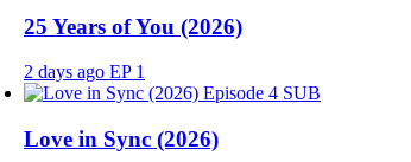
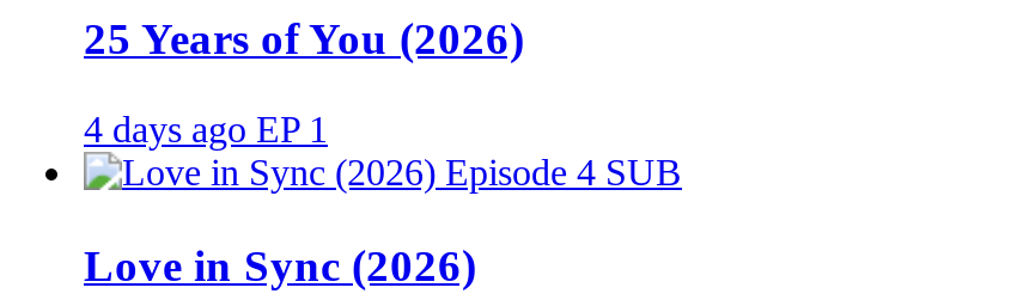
[24,62,145,82] 2 days ago EP 1 -> [84,109,328,150] 4 days ago EP 1

